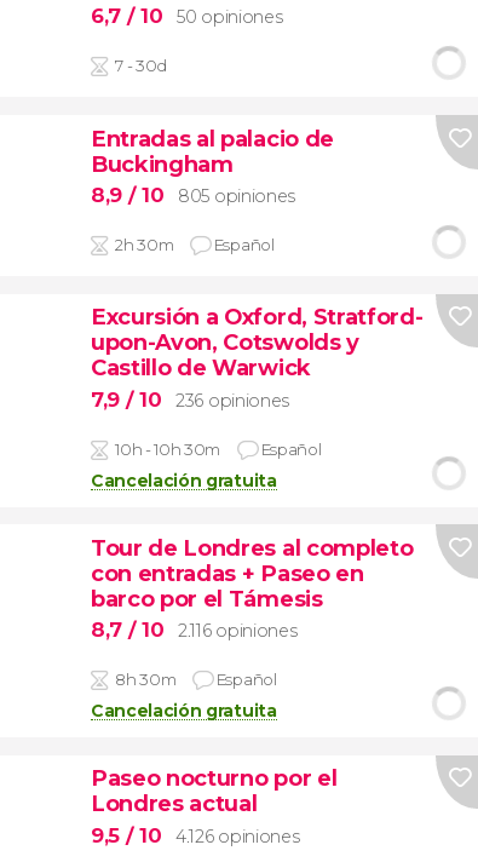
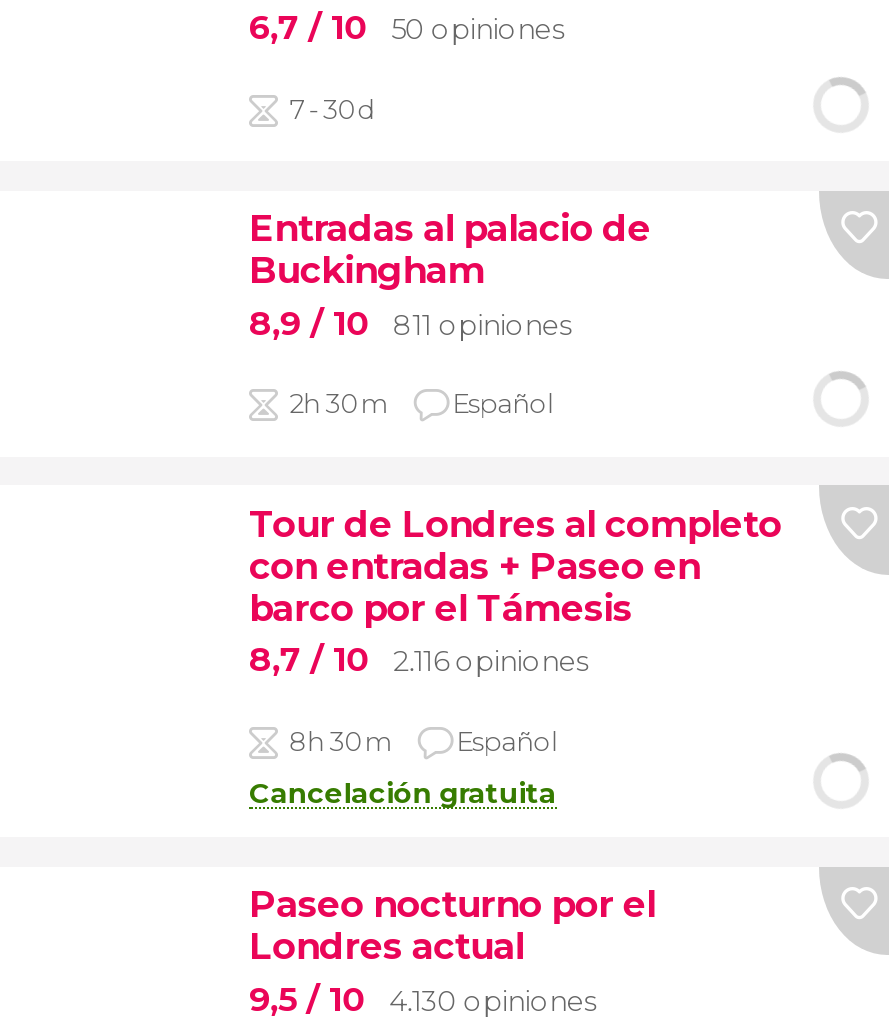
[91,183,295,207] 8,9 / 10 805 opiniones -> [249,302,573,342] 8,9 / 10 811 opiniones
[91,303,423,491] Excursión a Oxford, Stratford- | upon-Avon, Cotswolds y | Castillo de Warwick | 7,9 / 10 | 236 opiniones | 10h - 10h 30m | Español | Cancelación gratuita -> none
[91,823,299,847] 9,5 / 10 4.126 opiniones -> [249,978,598,1018] 9,5 / 10 4.130 opiniones

